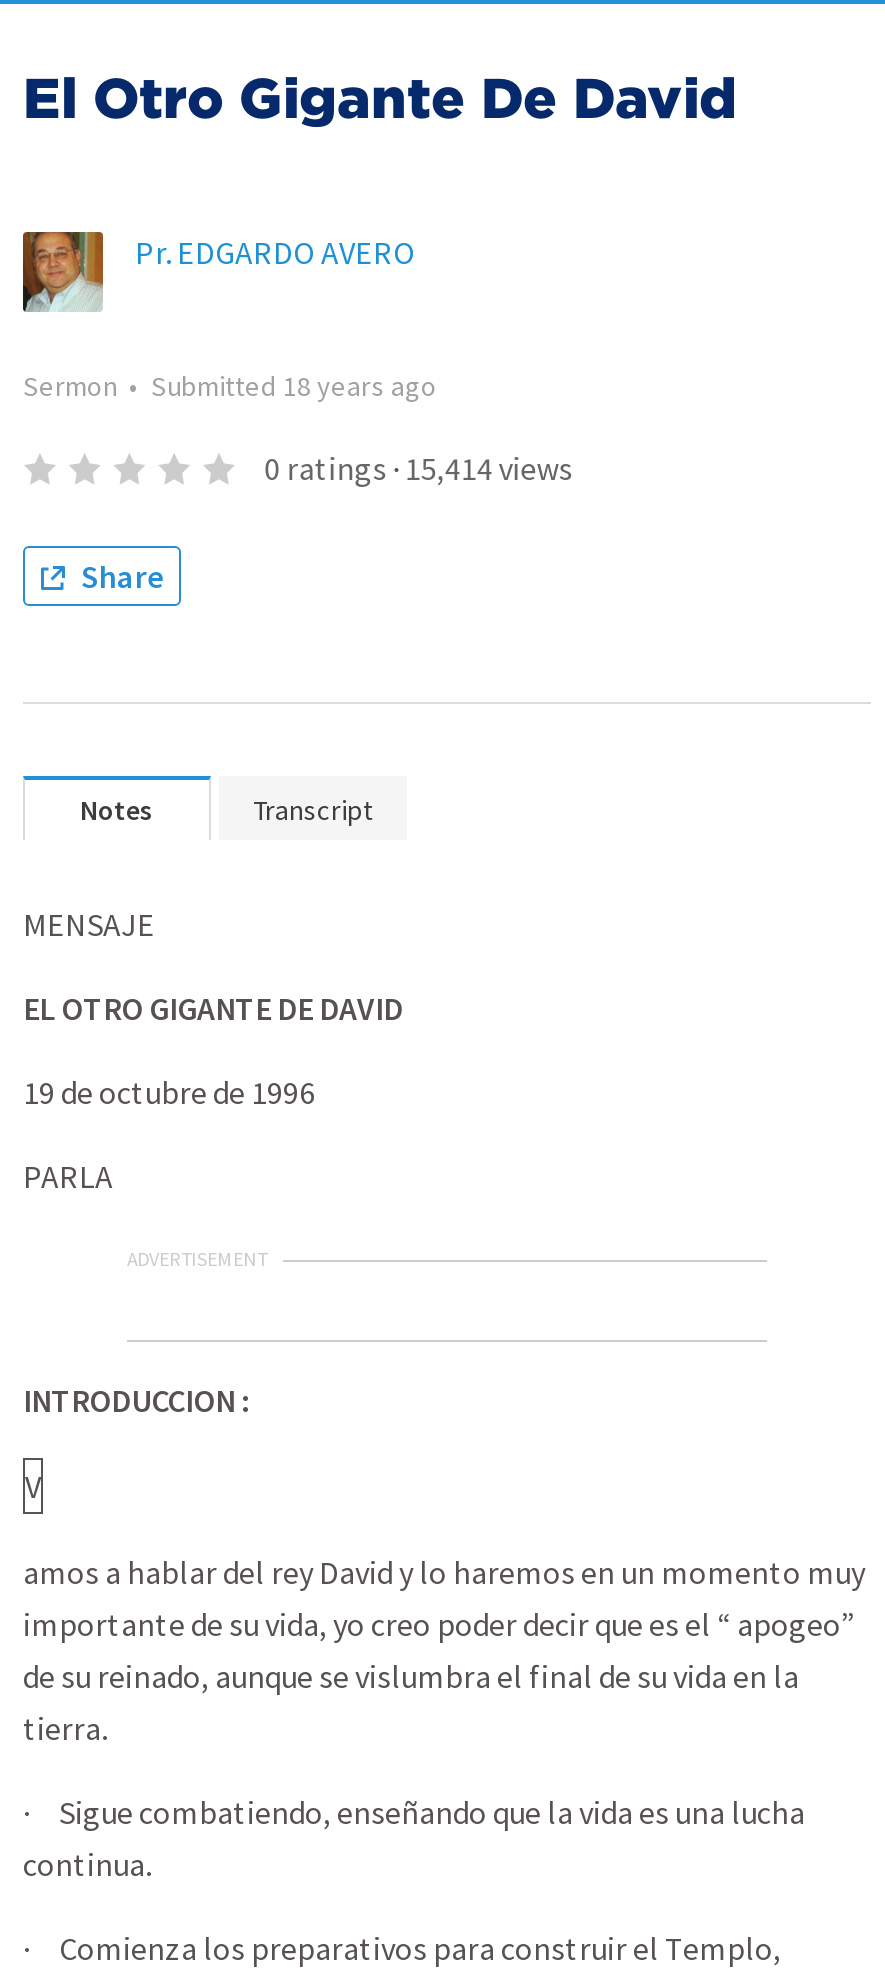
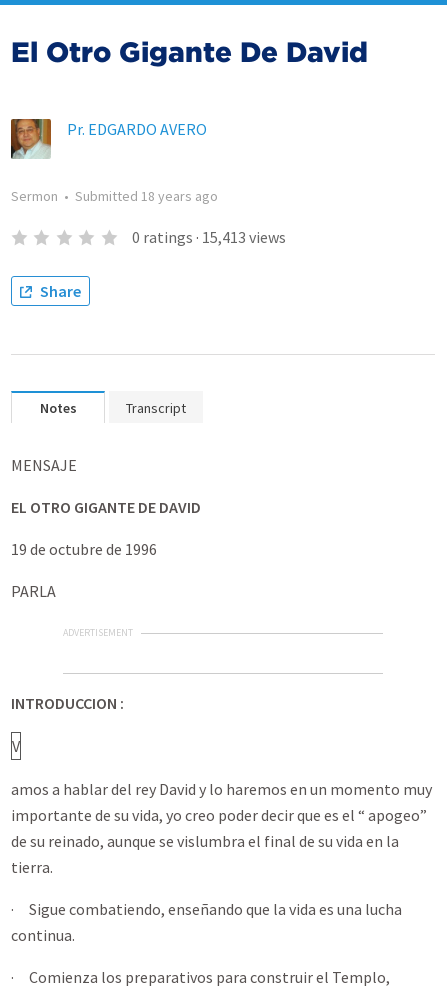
[264,448,572,488] 0 ratings · 15,414 views -> [132,227,286,247] 0 ratings · 15,413 views

